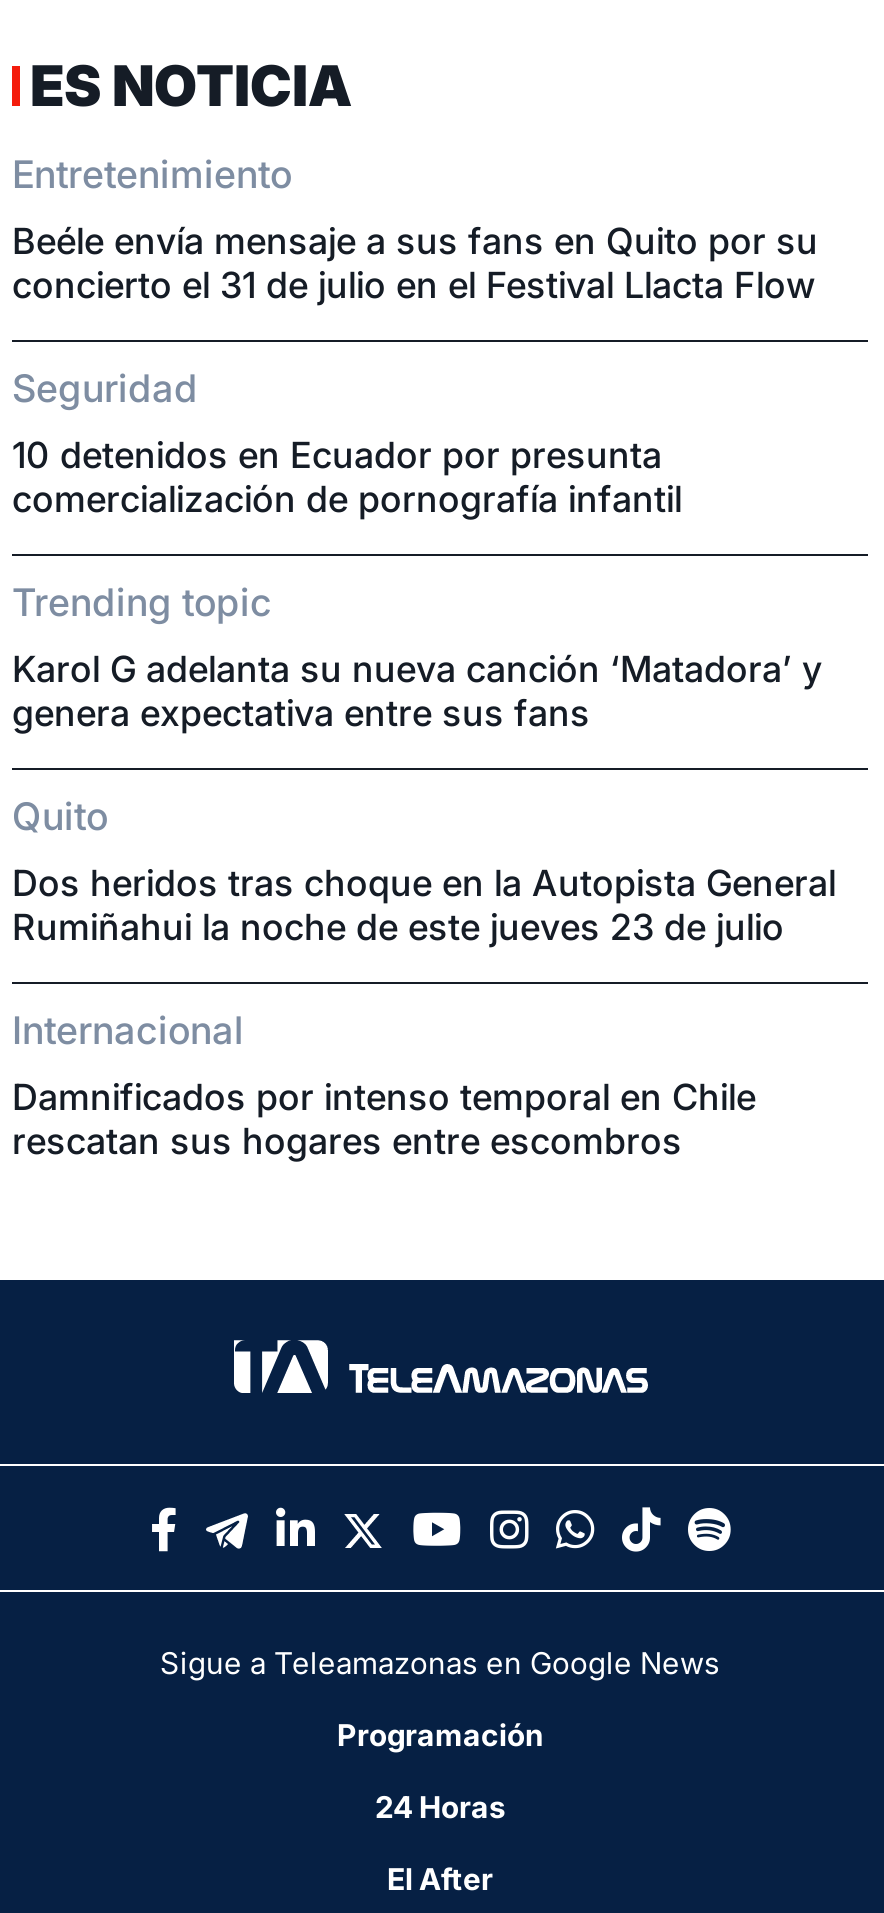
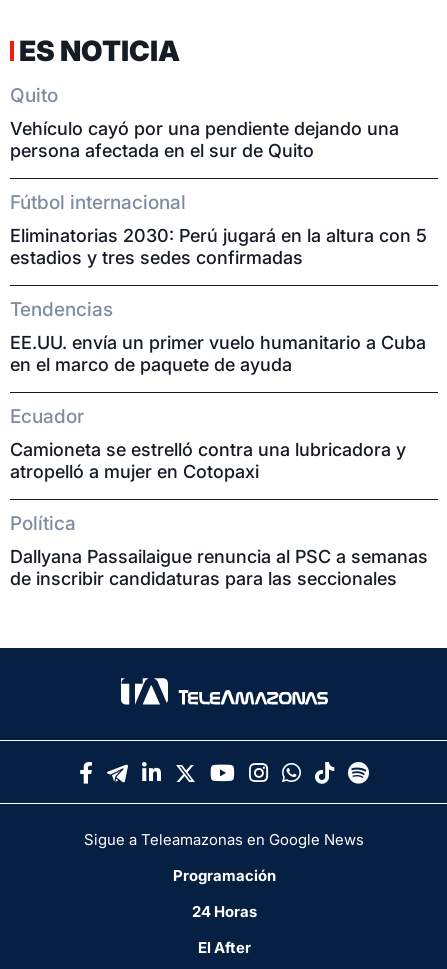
[12,153,822,735] Entretenimiento | Beéle envía mensaje a sus fans en Quito por su | concierto el 31 de julio en el Festival Llacta Flow | Seguridad | 10 detenidos en Ecuador por presunta | comercialización de pornografía infantil | Trending topic | Karol G adelanta su nueva canción ‘Matadora’ y | genera expectativa entre sus fans -> none
moved [12,795,108,841] -> [10,84,58,107]: Quito
[12,863,836,1163] Dos heridos tras choque en la Autopista General | Rumiñahui la noche de este jueves 23 de julio | Internacional | Damnificados por intenso temporal en Chile | rescatan sus hogares entre escombros -> [10,118,428,589] Vehículo cayó por una pendiente dejando una | persona afectada en el sur de Quito | Fútbol internacional | Eliminatorias 2030: Perú jugará en la altura con 5 | estadios y tres sedes confirmadas | Tendencias | EE.UU. envía un primer vuelo humanitario a Cuba | en el marco de paquete de ayuda | Ecuador | Camioneta se estrelló contra una lubricadora y | atropelló a mujer en Cotopaxi | Política | Dallyana Passailaigue renuncia al PSC a semanas | de inscribir candidaturas para las seccionales

